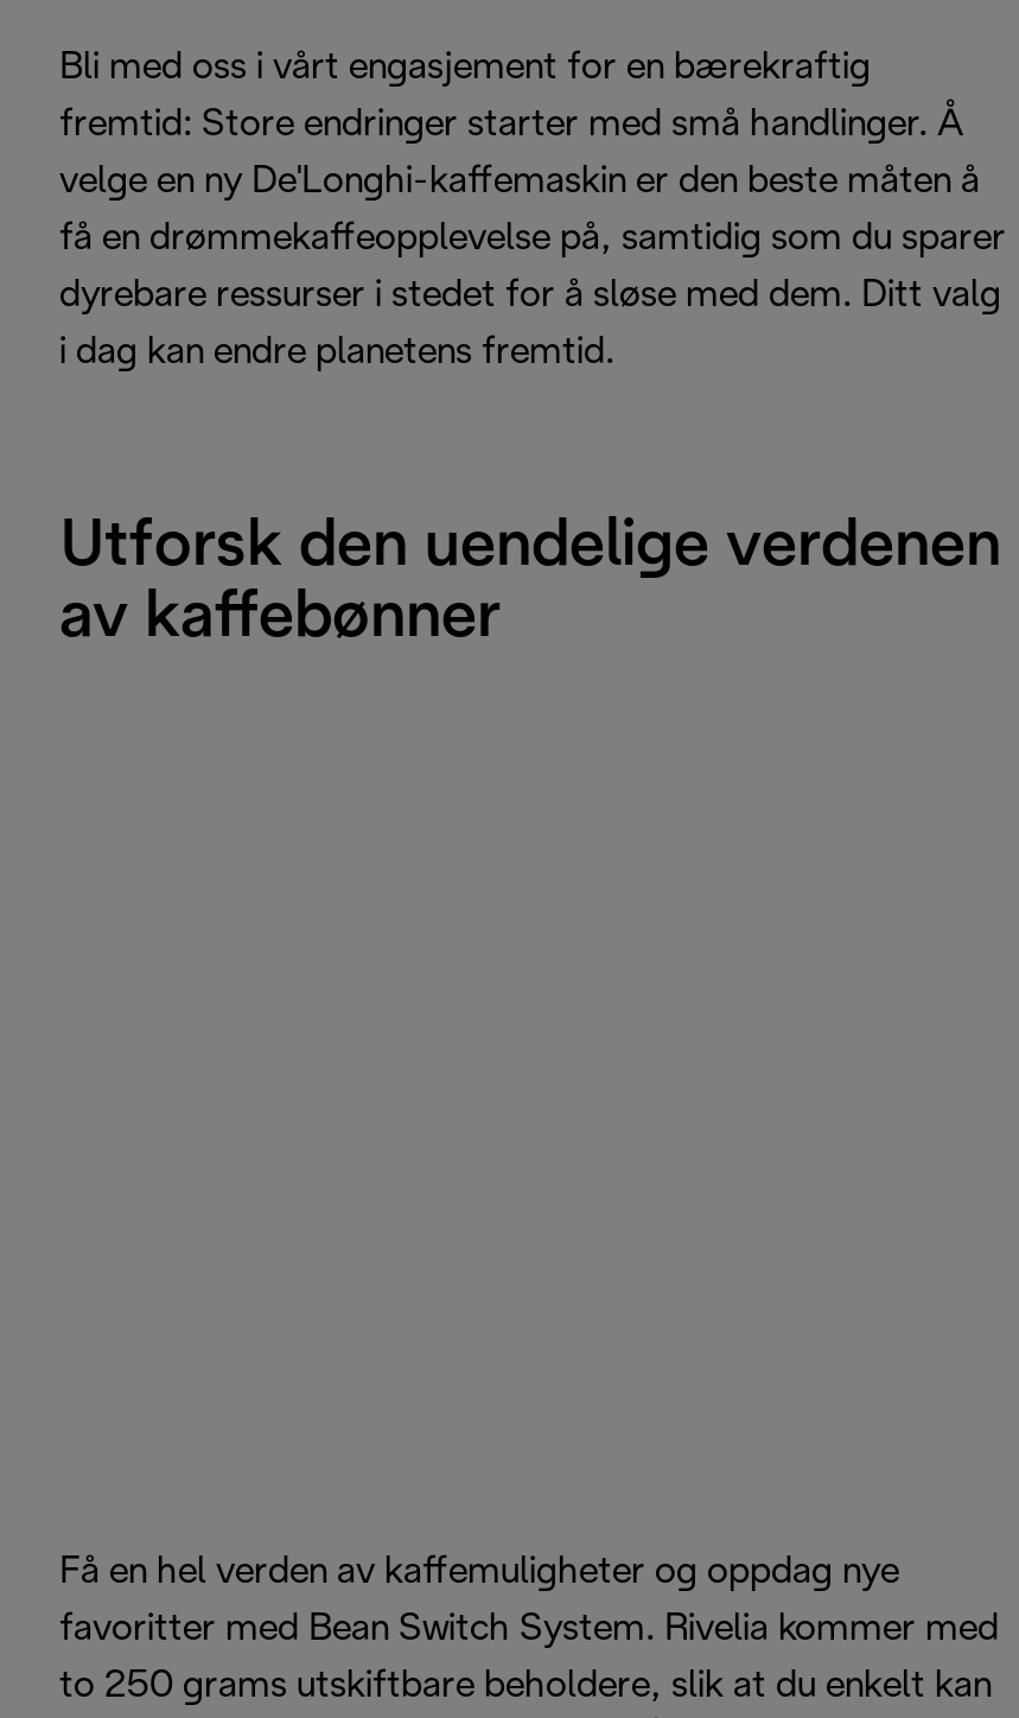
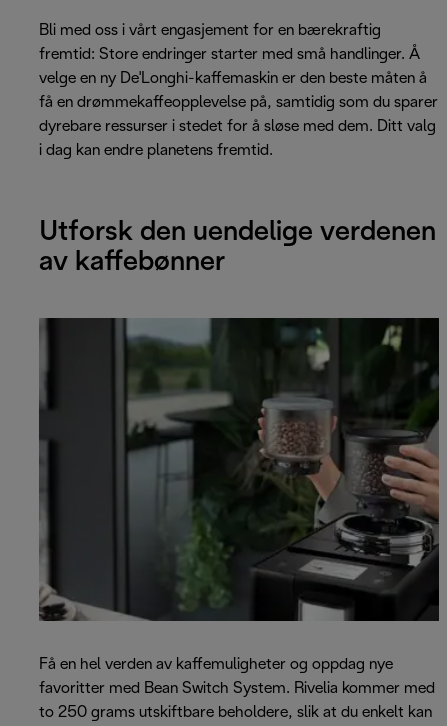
none -> [38,317,440,622] [image]

